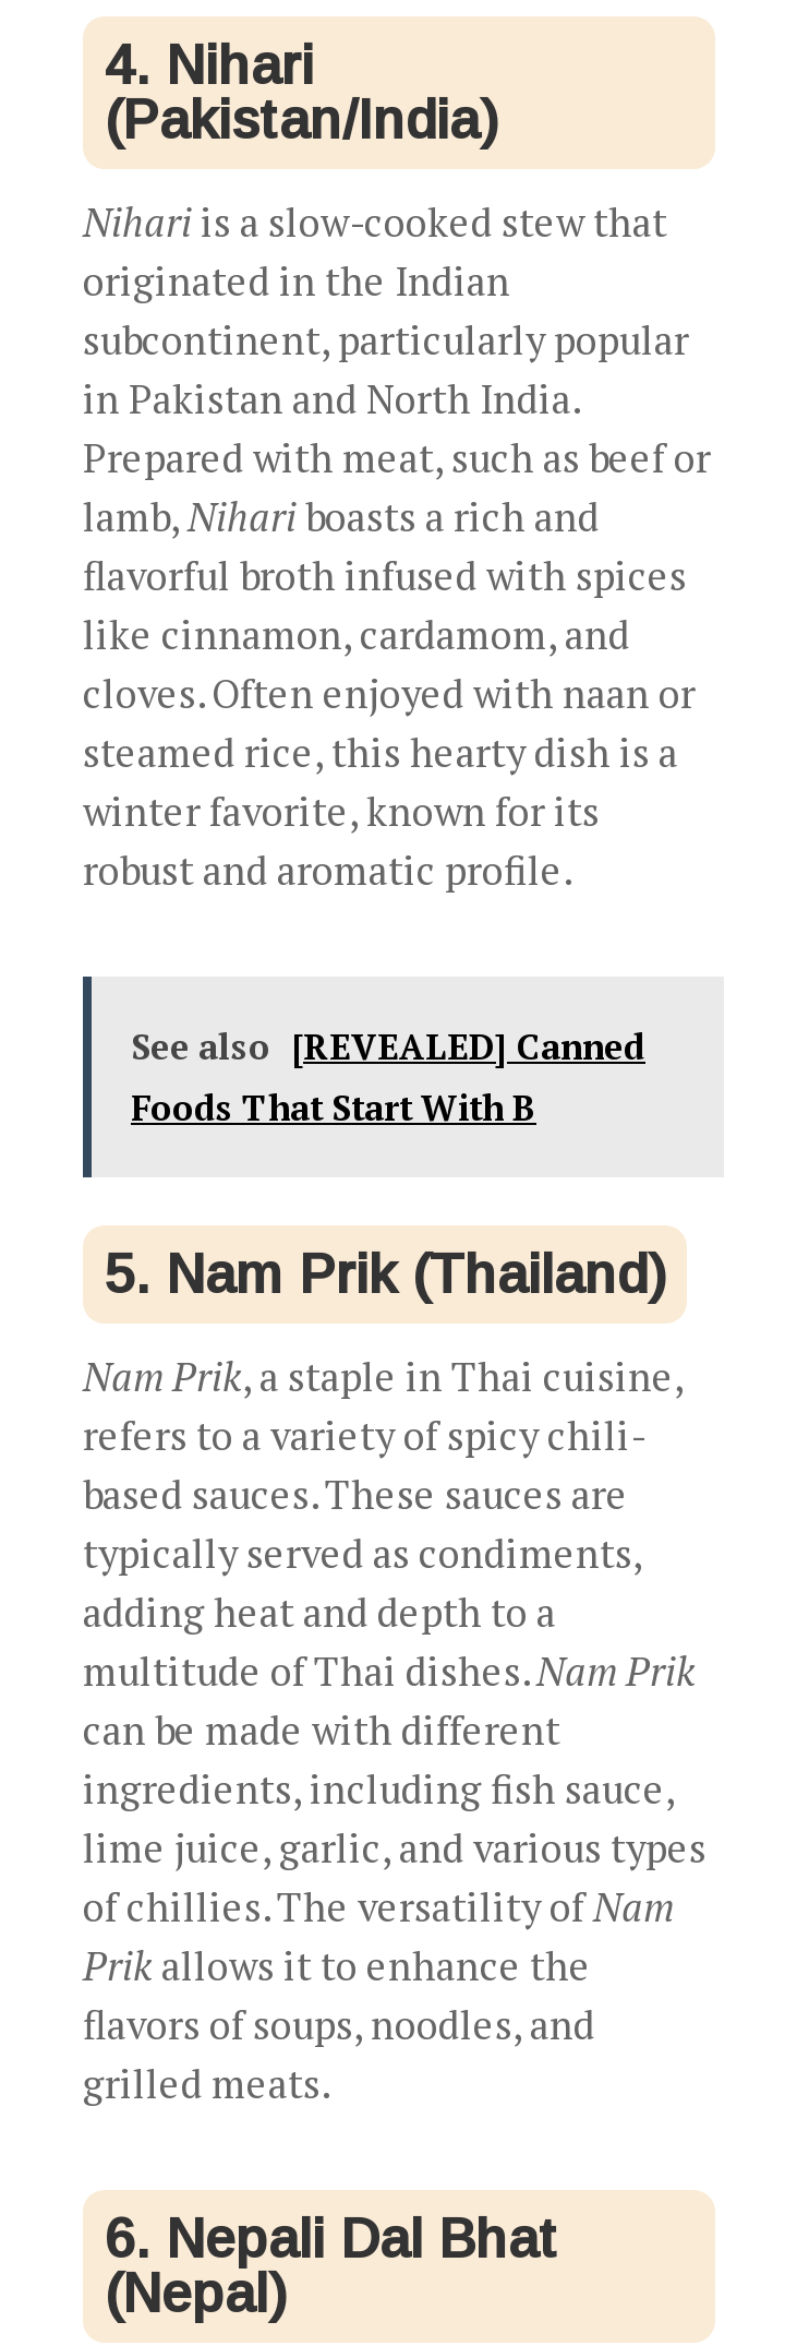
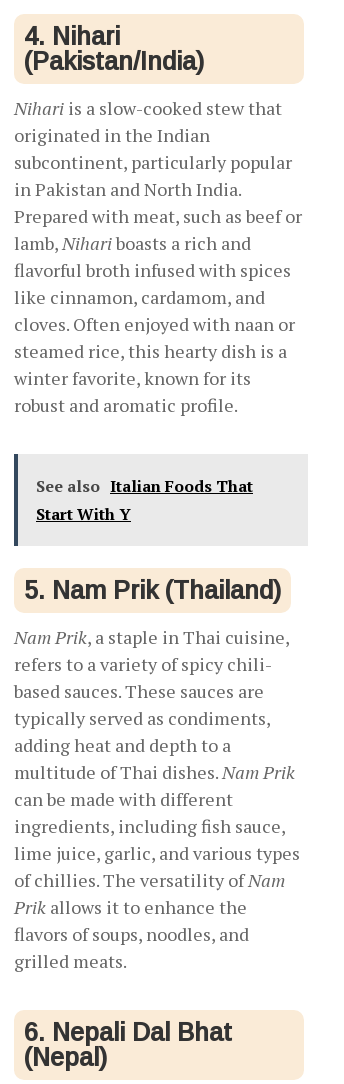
[131,1023,645,1132] See also [REVEALED] Canned | Foods That Start With B -> [36,475,253,525] See also Italian Foods That | Start With Y

